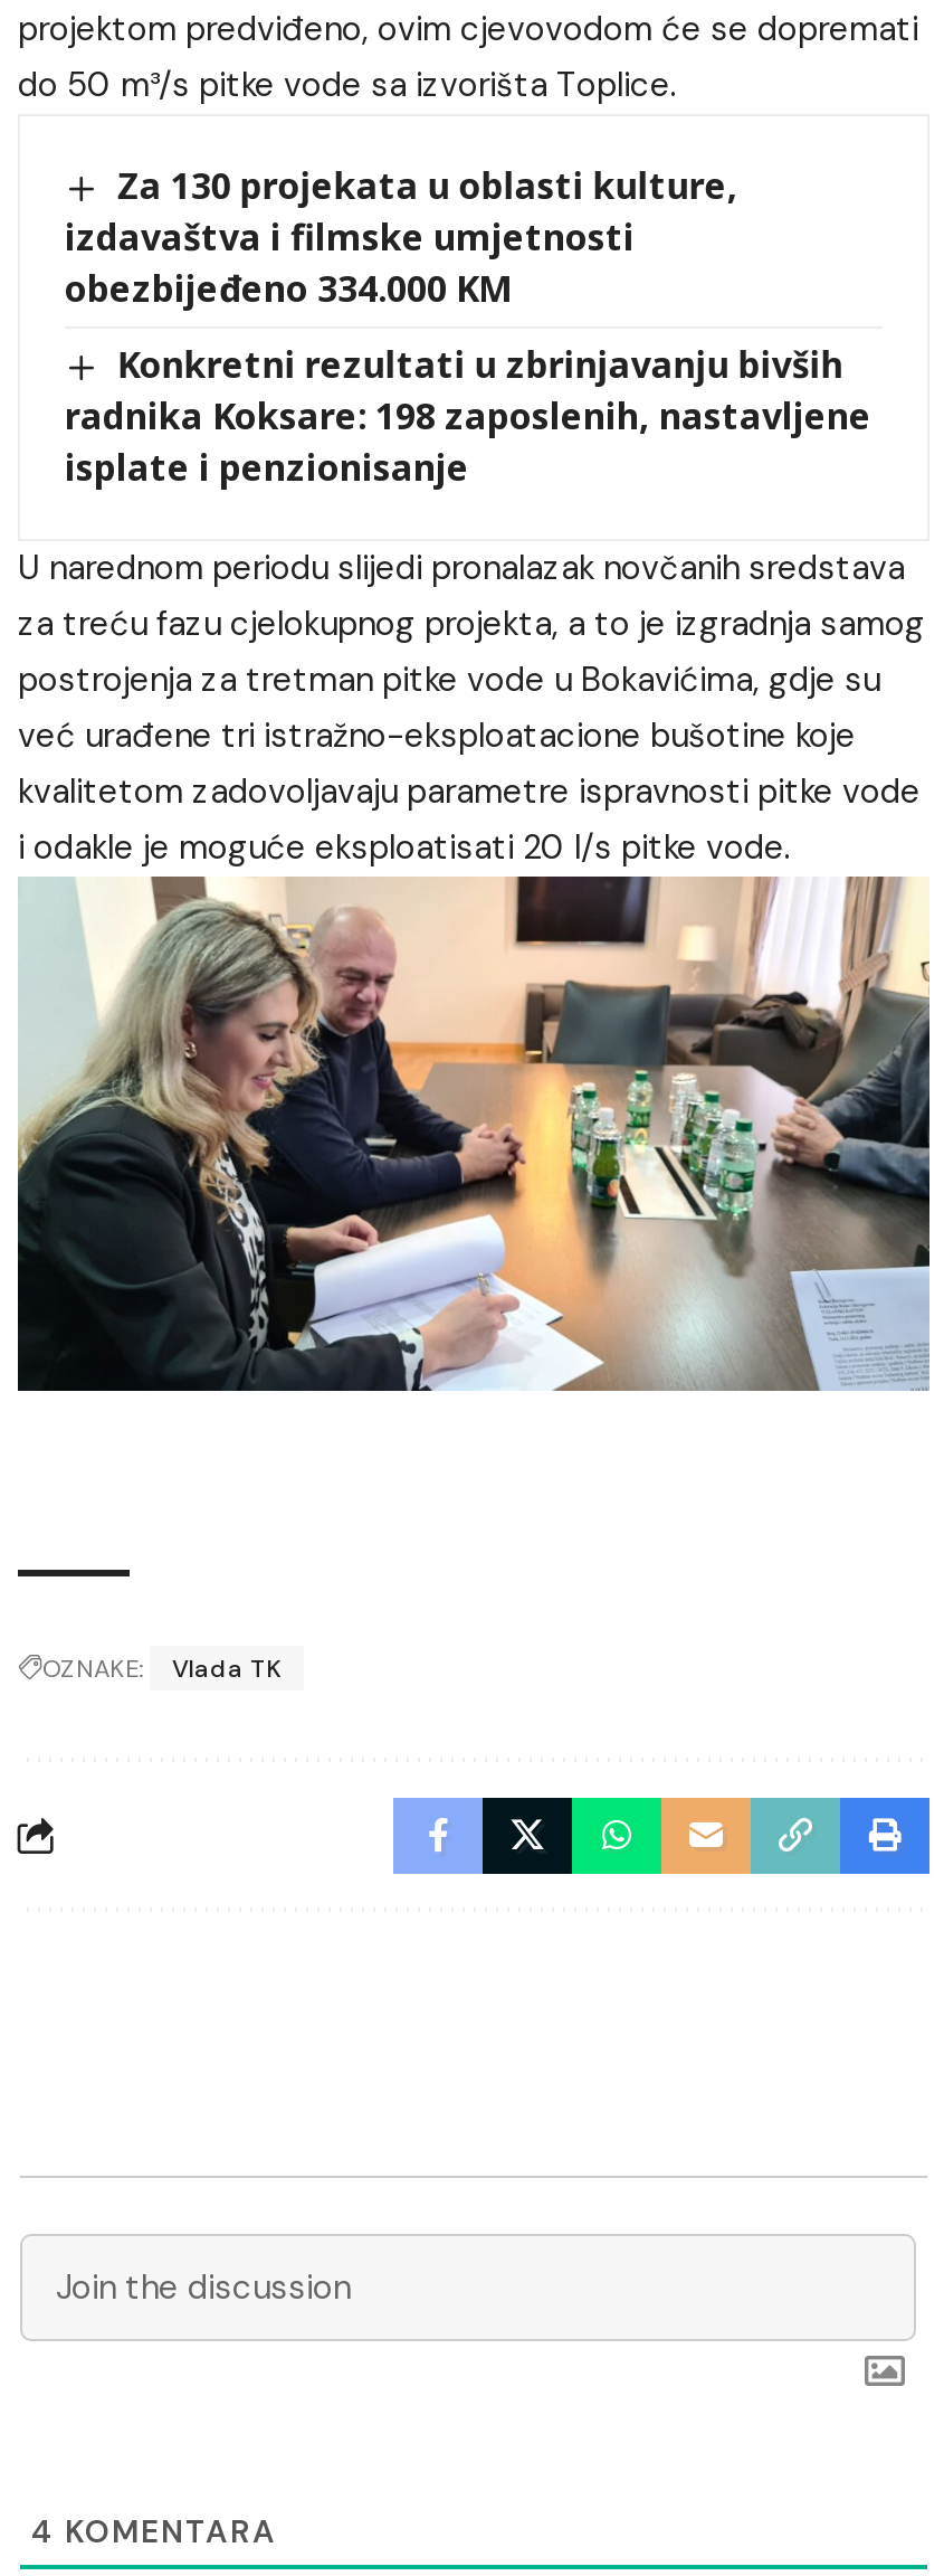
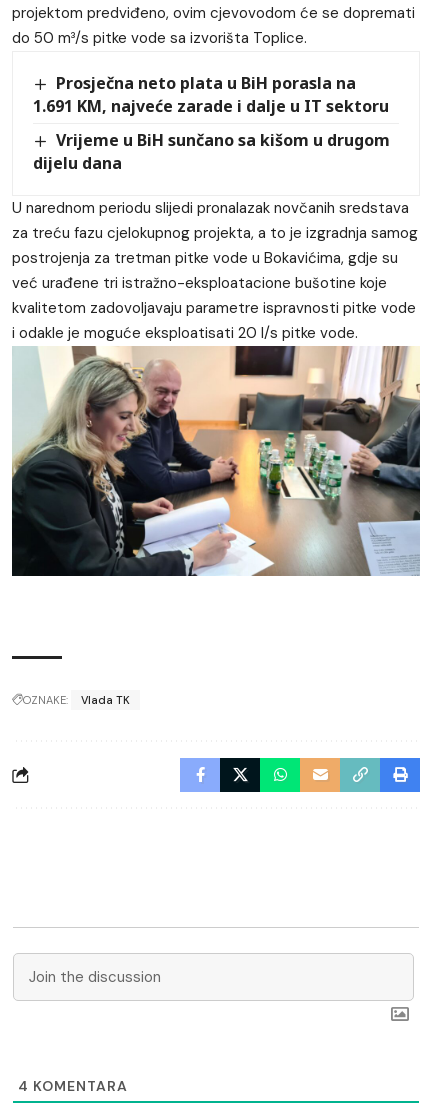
[65,161,738,314] Za 130 projekata u oblasti kulture, | izdavaštva i filmske umjetnosti | obezbijeđeno 334.000 KM -> [33,72,389,117] Prosječna neto plata u BiH porasla na | 1.691 KM, najveće zarade i dalje u IT sektoru
[65,340,871,493] Konkretni rezultati u zbrinjavanju bivših | radnika Koksare: 198 zaposlenih, nastavljene | isplate i penzionisanje -> [33,129,390,174] Vrijeme u BiH sunčano sa kišom u drugom | dijelu dana

